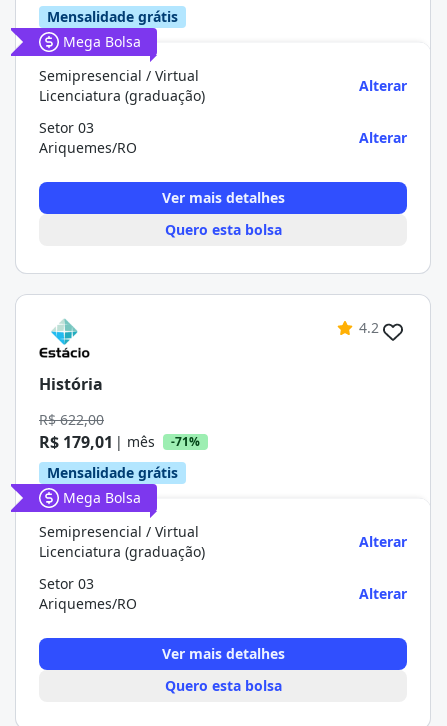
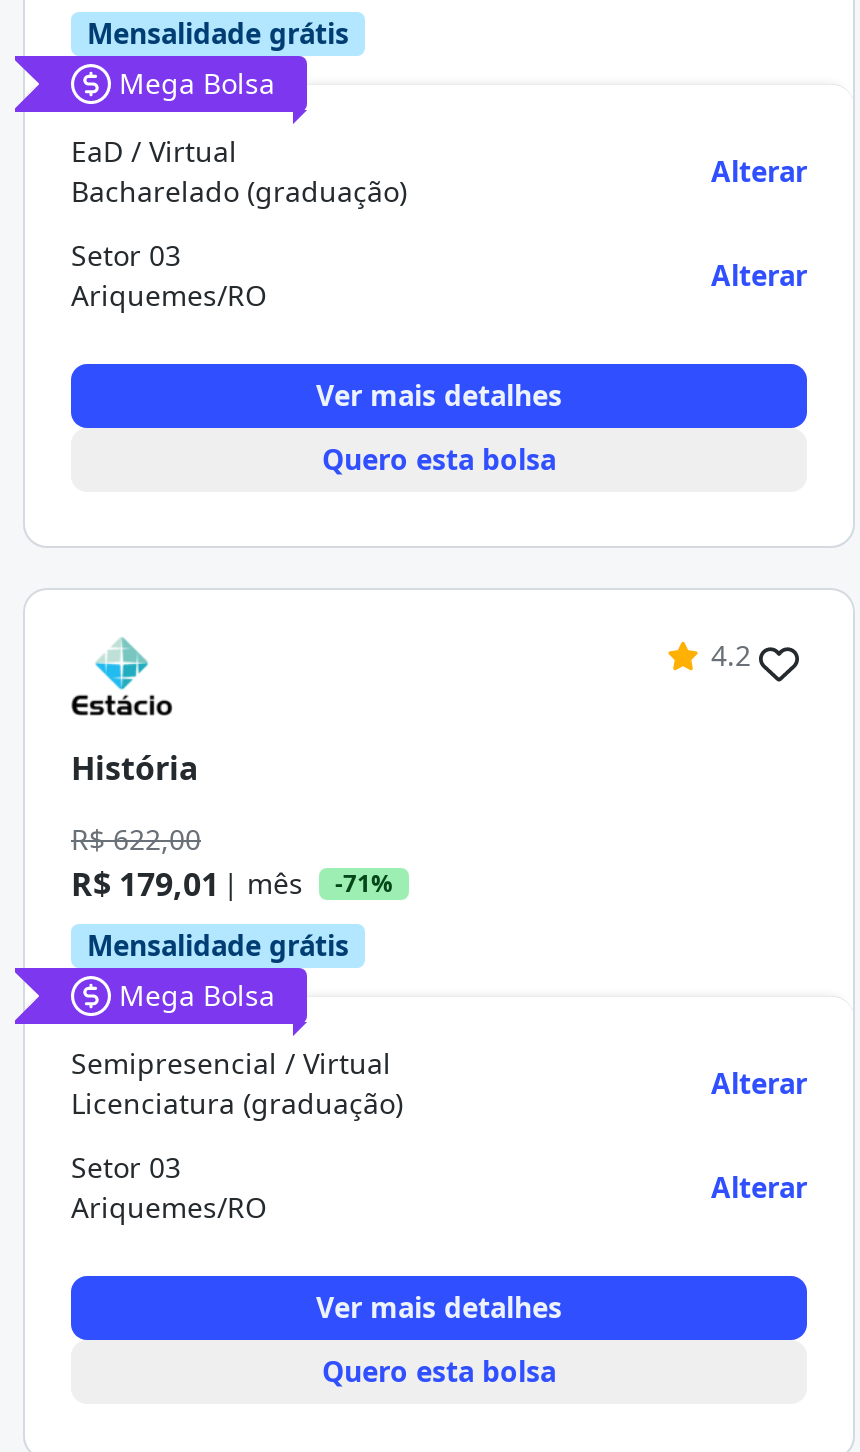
[39,66,199,85] Semipresencial / Virtual -> [71,132,237,170] EaD / Virtual
[39,86,205,105] Licenciatura (graduação) -> [71,172,407,210] Bacharelado (graduação)

